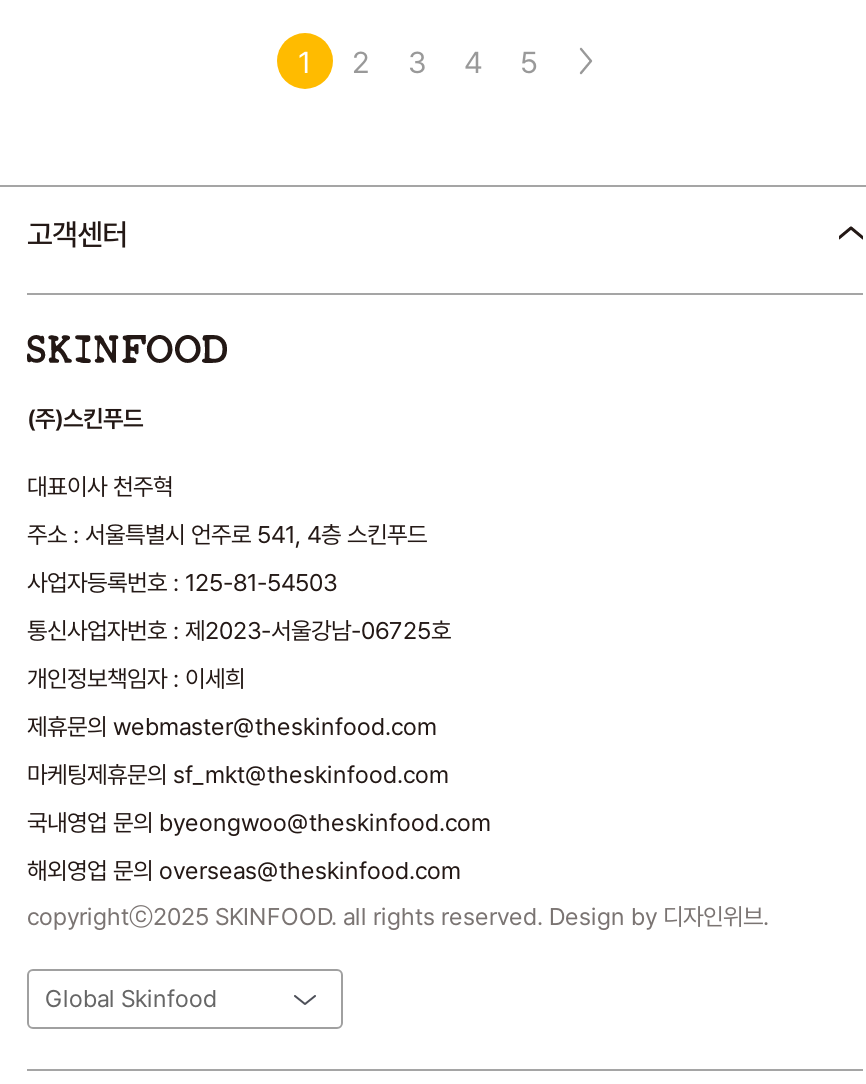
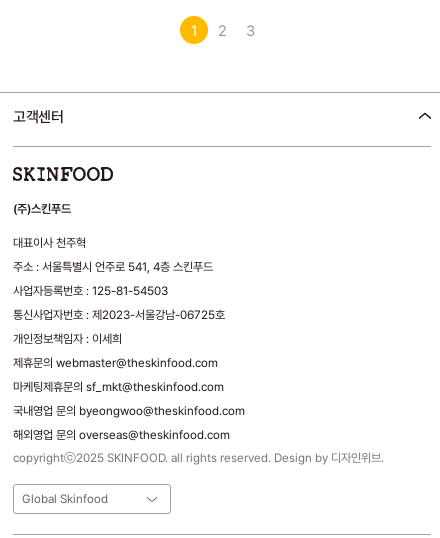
[464,45,538,81] 4 | 5 -> none

